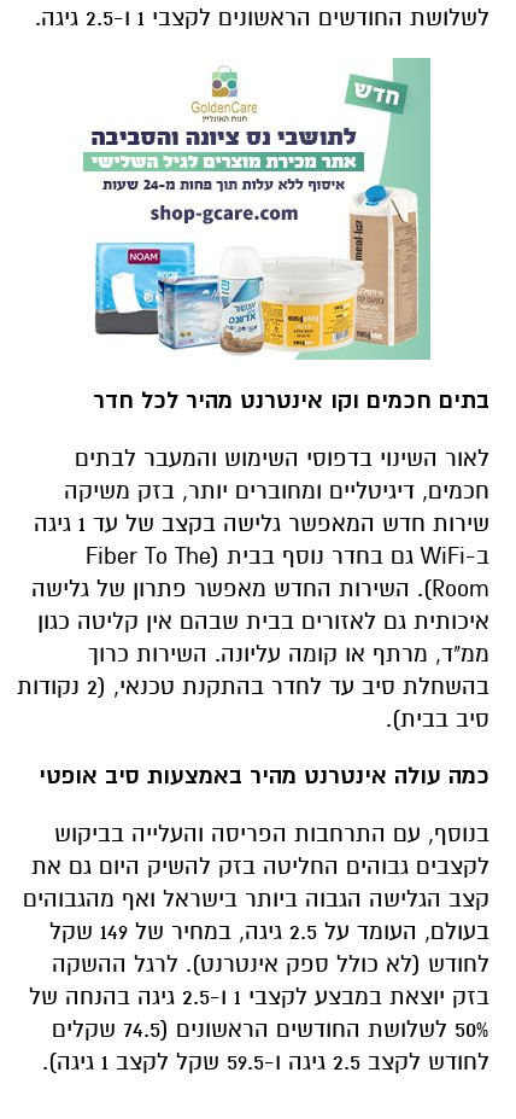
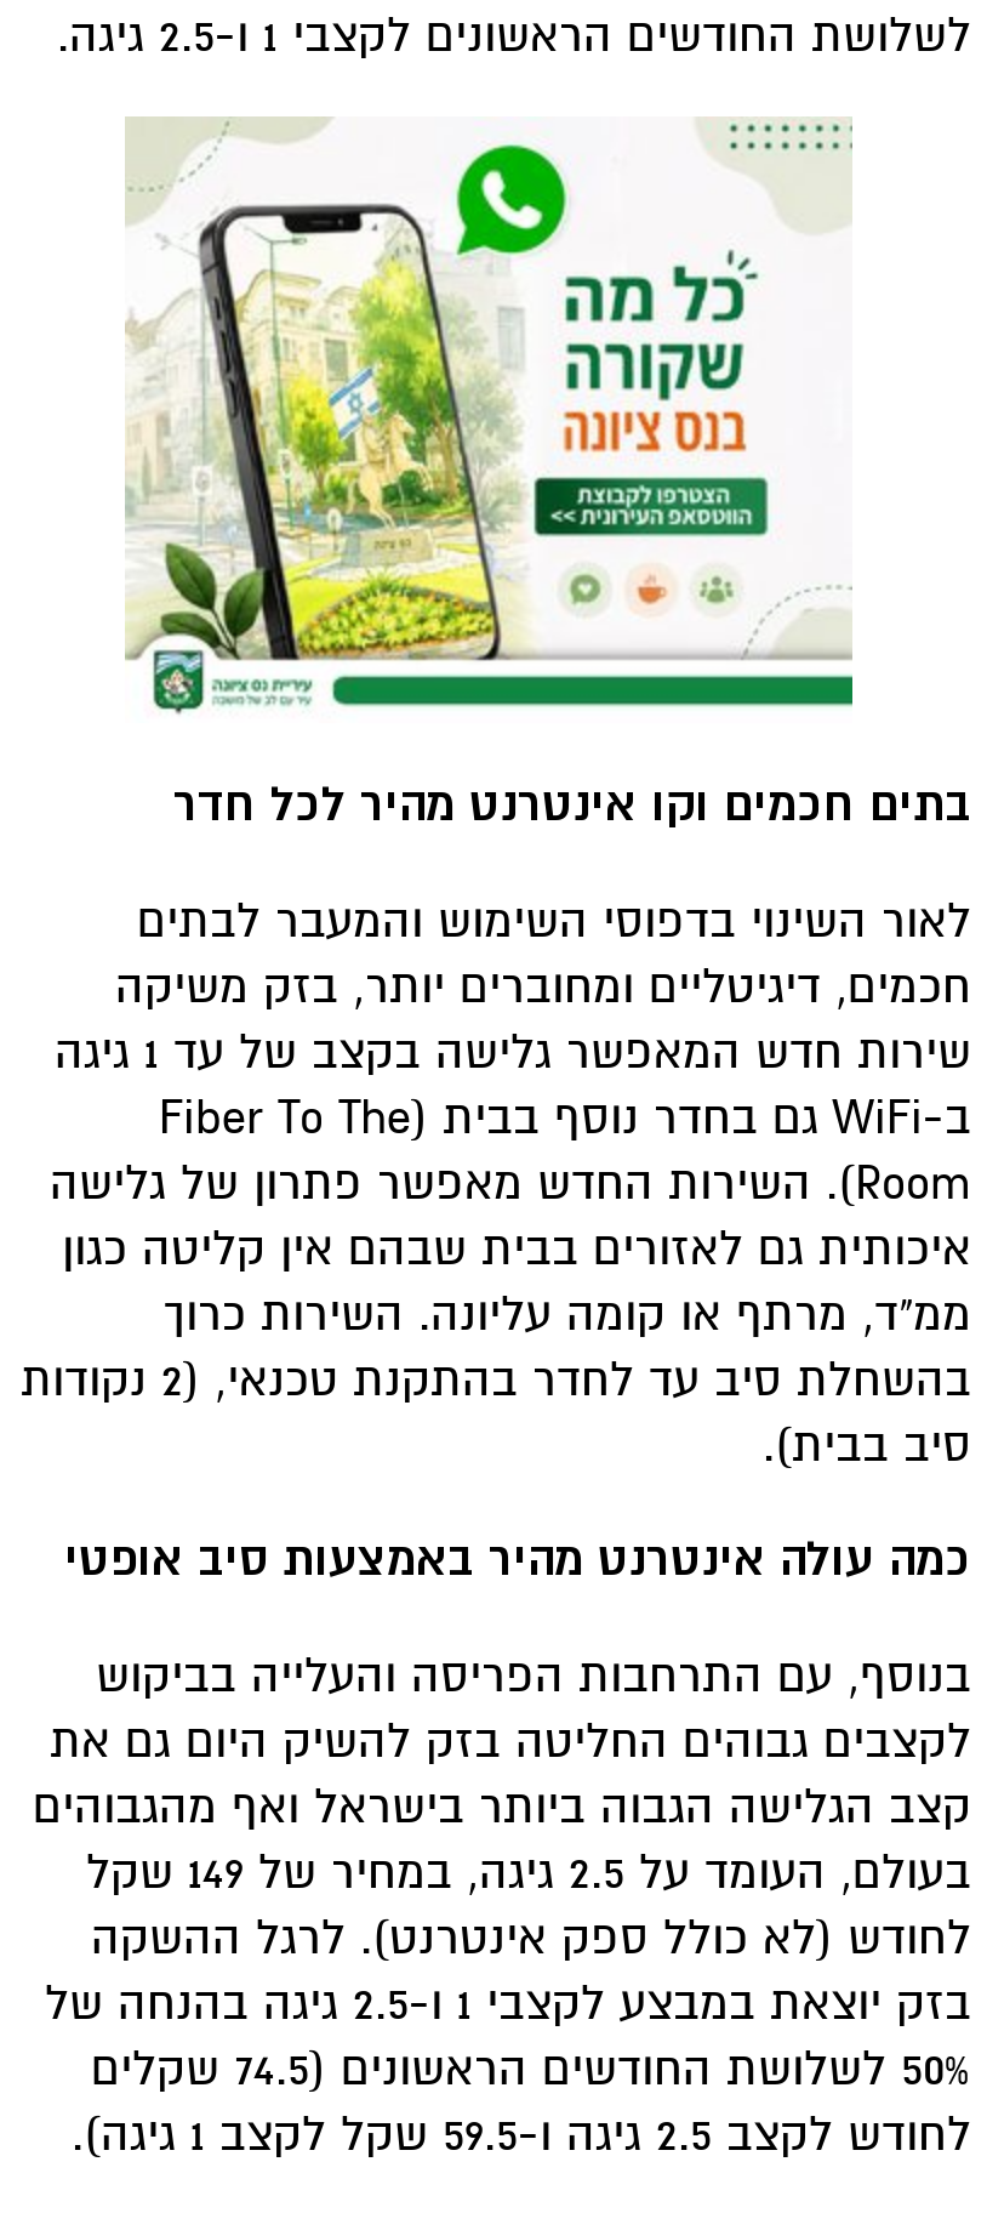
[70,58,432,361] [image] -> [125,116,852,723] [image]

